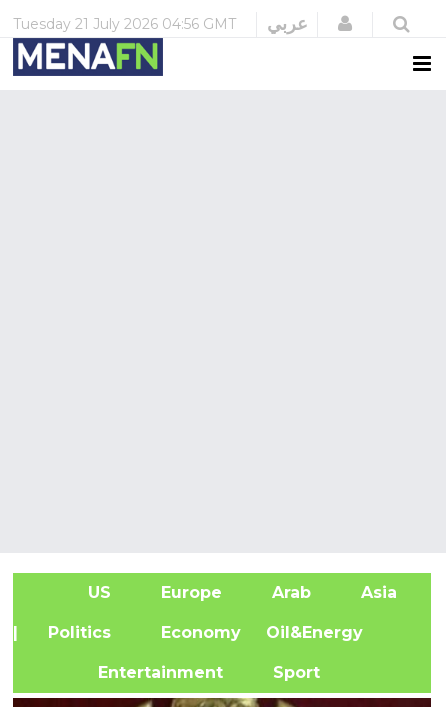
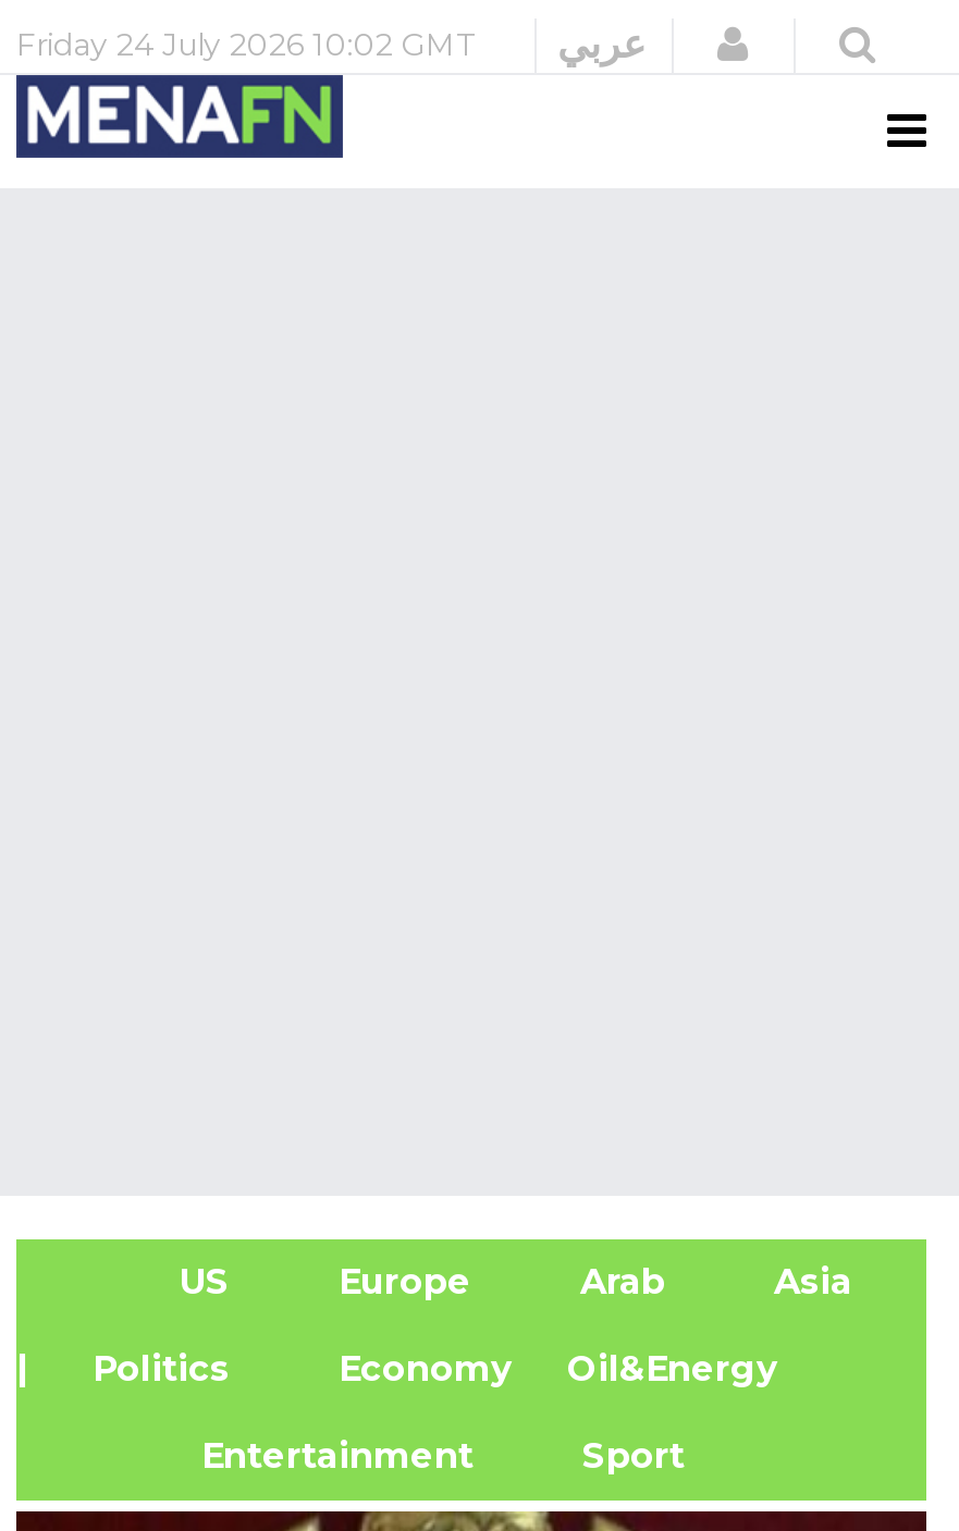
[13,15,236,33] Tuesday 21 July 2026 04:56 GMT -> [16,25,474,64] Friday 24 July 2026 10:02 GMT

